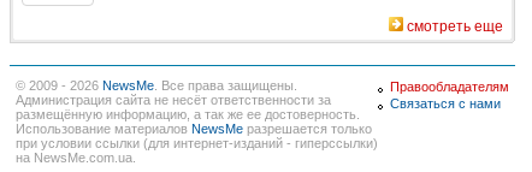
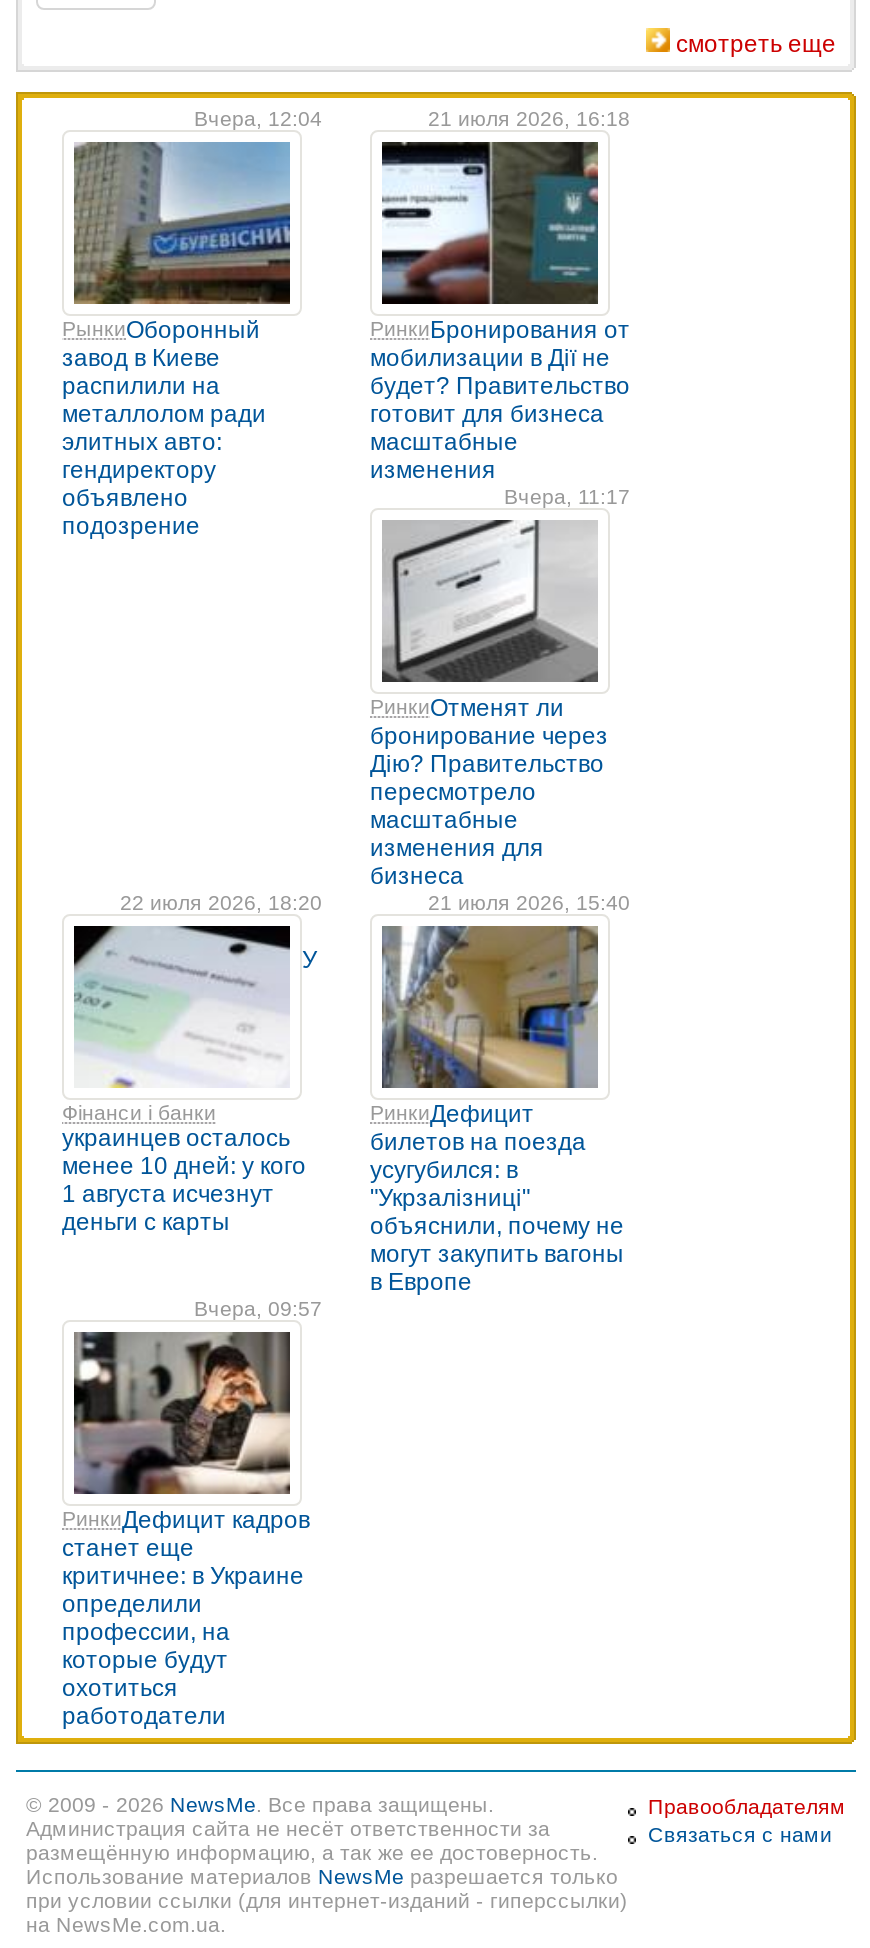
none -> [14,90,858,1746] [image] | Вчера, 12:04
none -> [62,316,266,540] РынкиОборонный | завод в Киеве | распилили на | металлолом ради | элитных авто: | гендиректору | объявлено | подозрение
none -> [62,1100,216,1124] Фінанси і банки
none -> [62,1124,306,1236] украинцев осталось | менее 10 дней: у кого | 1 августа исчезнут | деньги с карты
none -> [62,1506,310,1730] РинкиДефицит кадров | станет еще | критичнее: в Украине | определили | профессии, на | которые будут | охотиться | работодатели
none -> [120,694,608,914] РинкиОтменят ли | бронирование через | Дію? Правительство | пересмотрело | масштабные | изменения для | бизнеса | 22 июля 2026, 18:20
none -> [194,1100,624,1320] РинкиДефицит | билетов на поезда | усугубился: в | "Укрзалізниці" | объяснили, почему не | могут закупить вагоны | в Европе | Вчера, 09:57
none -> [302,946,318,974] У
none -> [370,316,630,508] РинкиБронирования от | мобилизации в Дії не | будет? Правительство | готовит для бизнеса | масштабные | изменения | Вчера, 11:17
none -> [428,106,630,130] 21 июля 2026, 16:18
none -> [428,890,630,914] 21 июля 2026, 15:40

